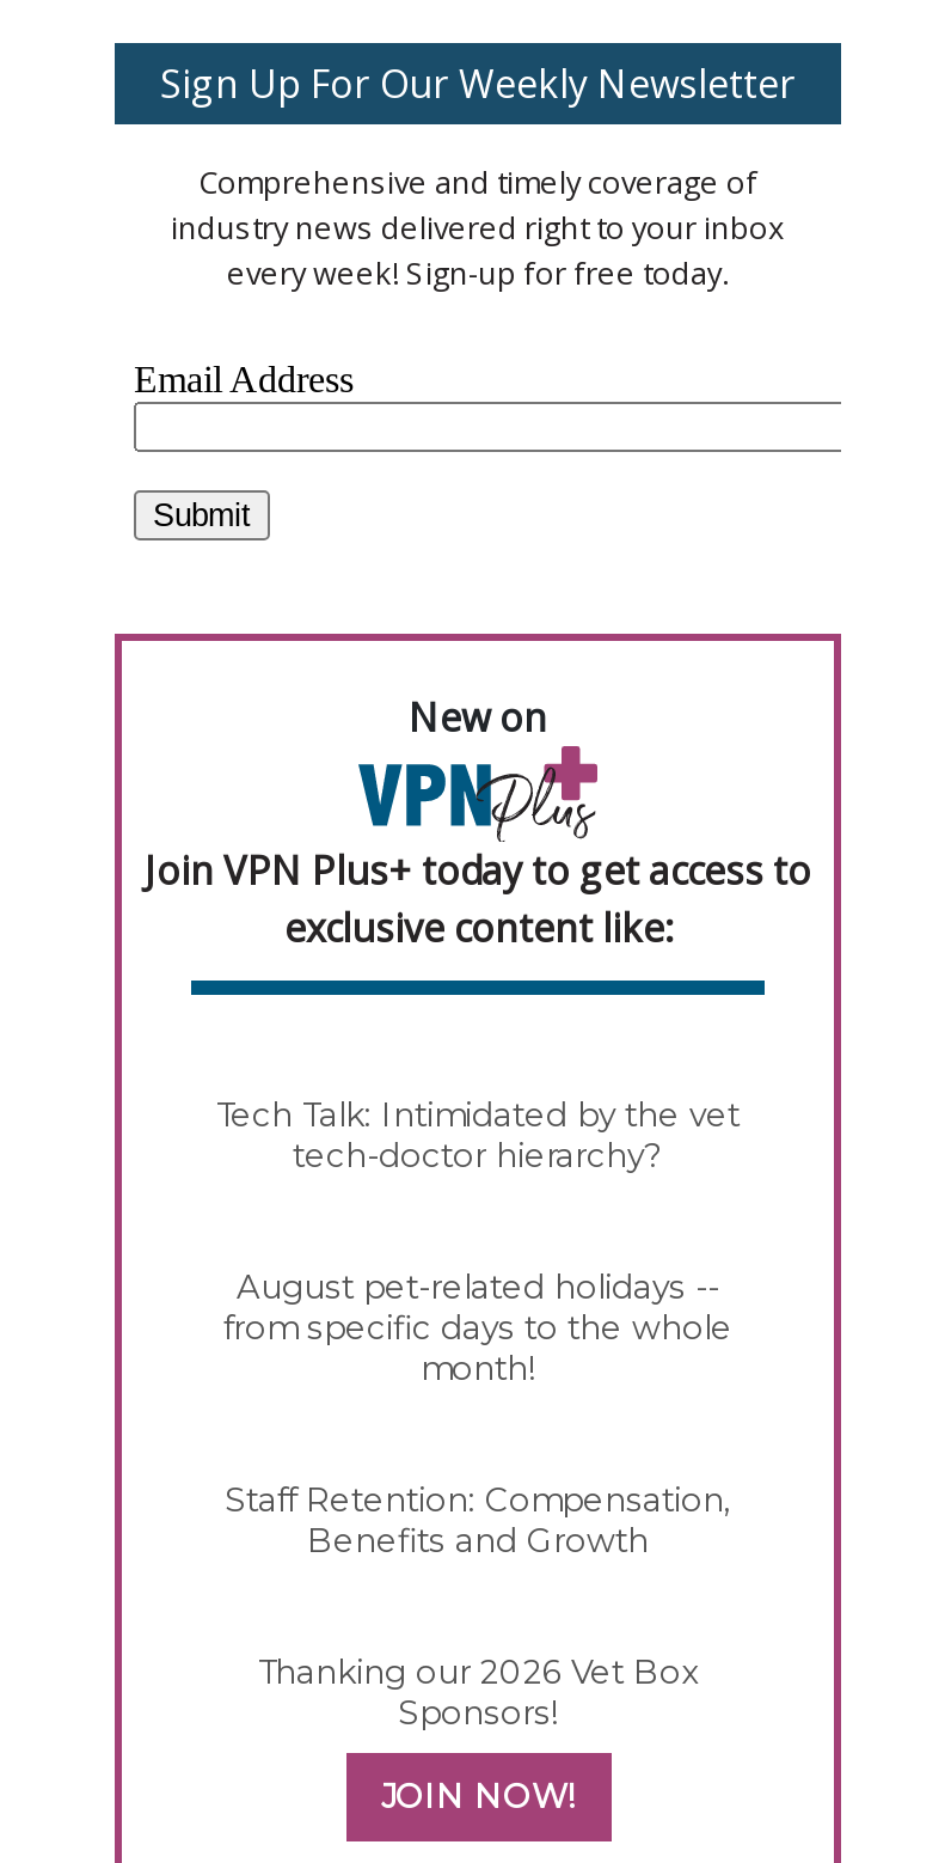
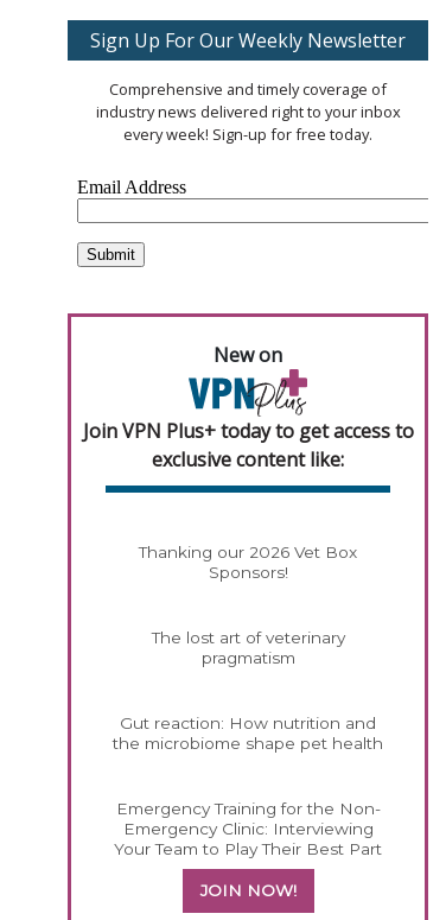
[216,1094,740,1558] Tech Talk: Intimidated by the vet | tech-doctor hierarchy? | August pet-related holidays -- | from specific days to the whole | month! | Staff Retention: Compensation, | Benefits and Growth -> none
moved [258,1652,698,1731] -> [139,542,357,581]: Thanking our 2026 Vet Box | Sponsors!
none -> [113,627,383,858] The lost art of veterinary | pragmatism | Gut reaction: How nutrition and | the microbiome shape pet health | Emergency Training for the Non- | Emergency Clinic: Interviewing | Your Team to Play Their Best Part

